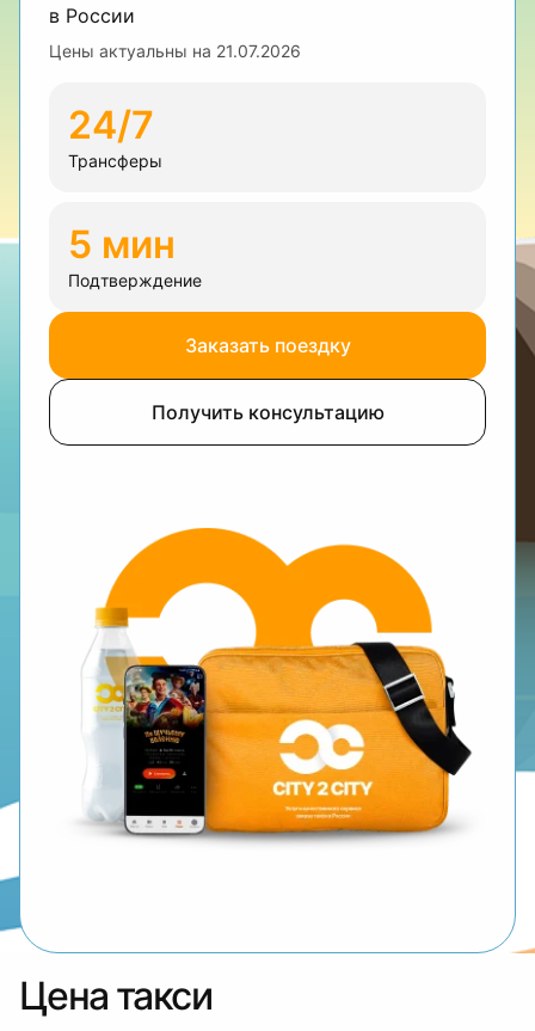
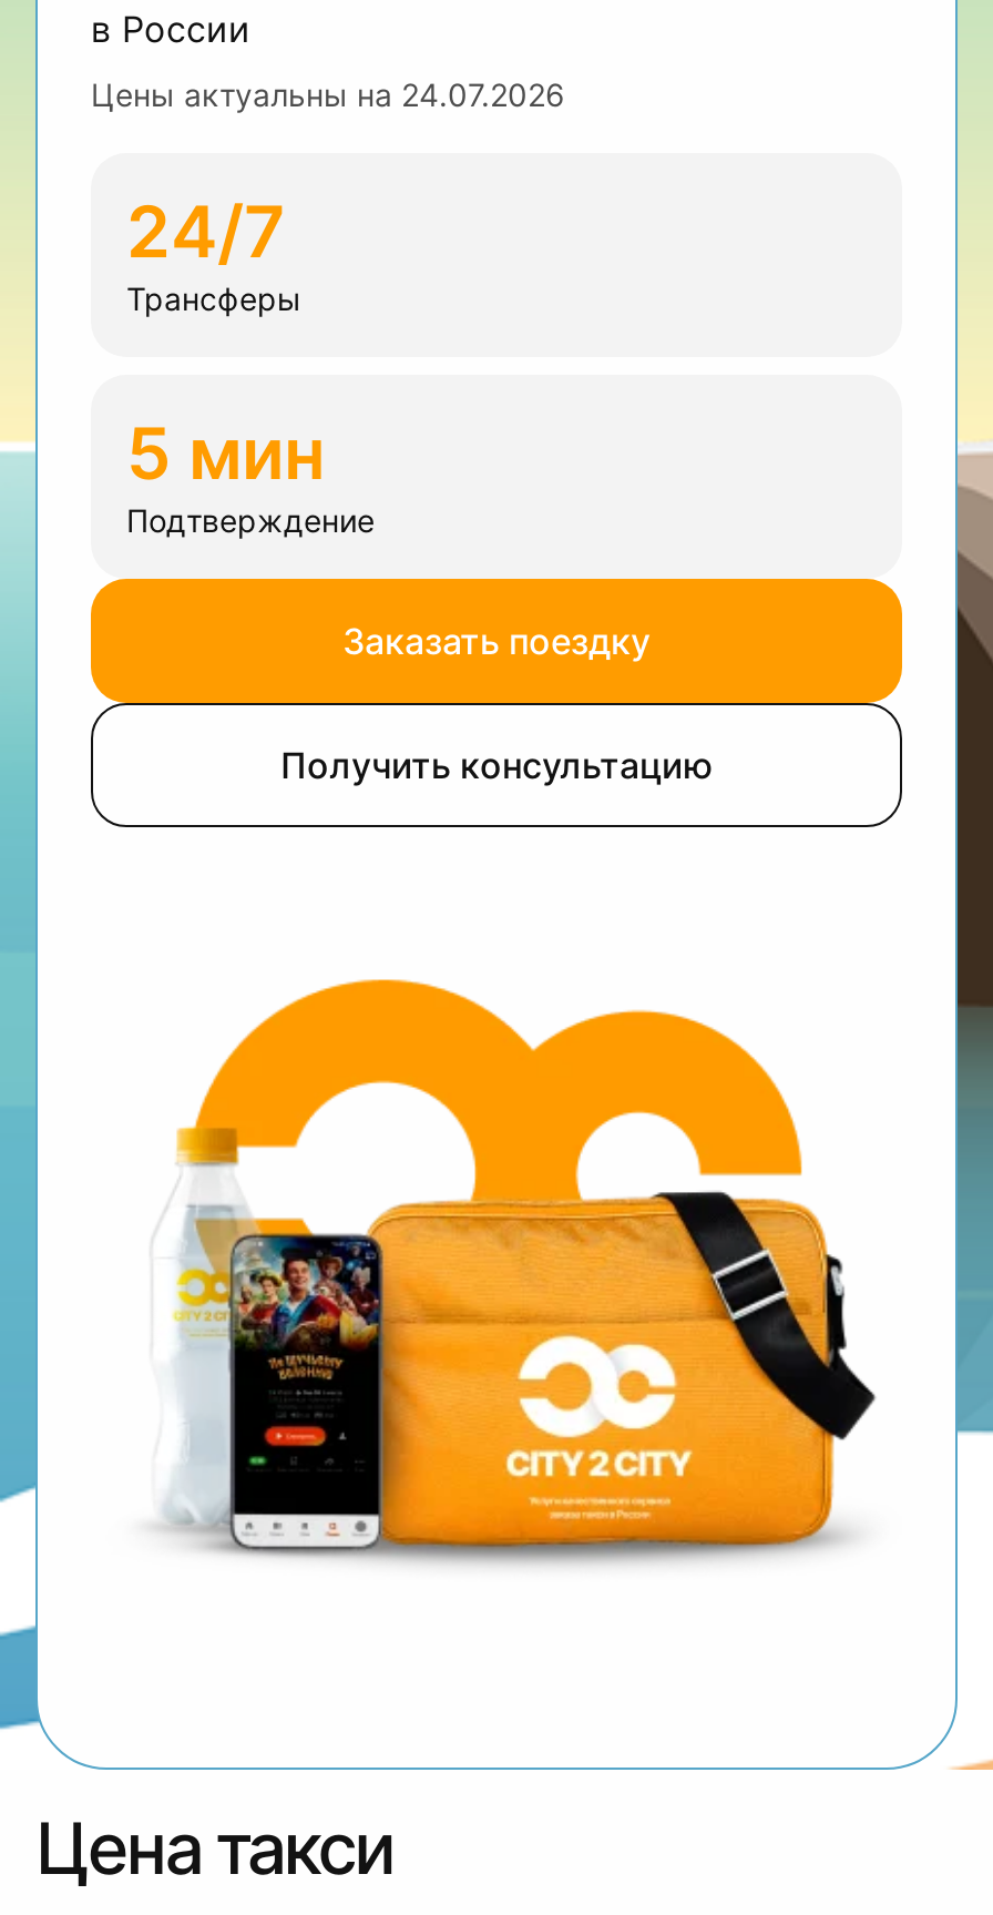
[49,41,301,61] Цены актуальны на 21.07.2026 -> [91,75,565,113] Цены актуальны на 24.07.2026

